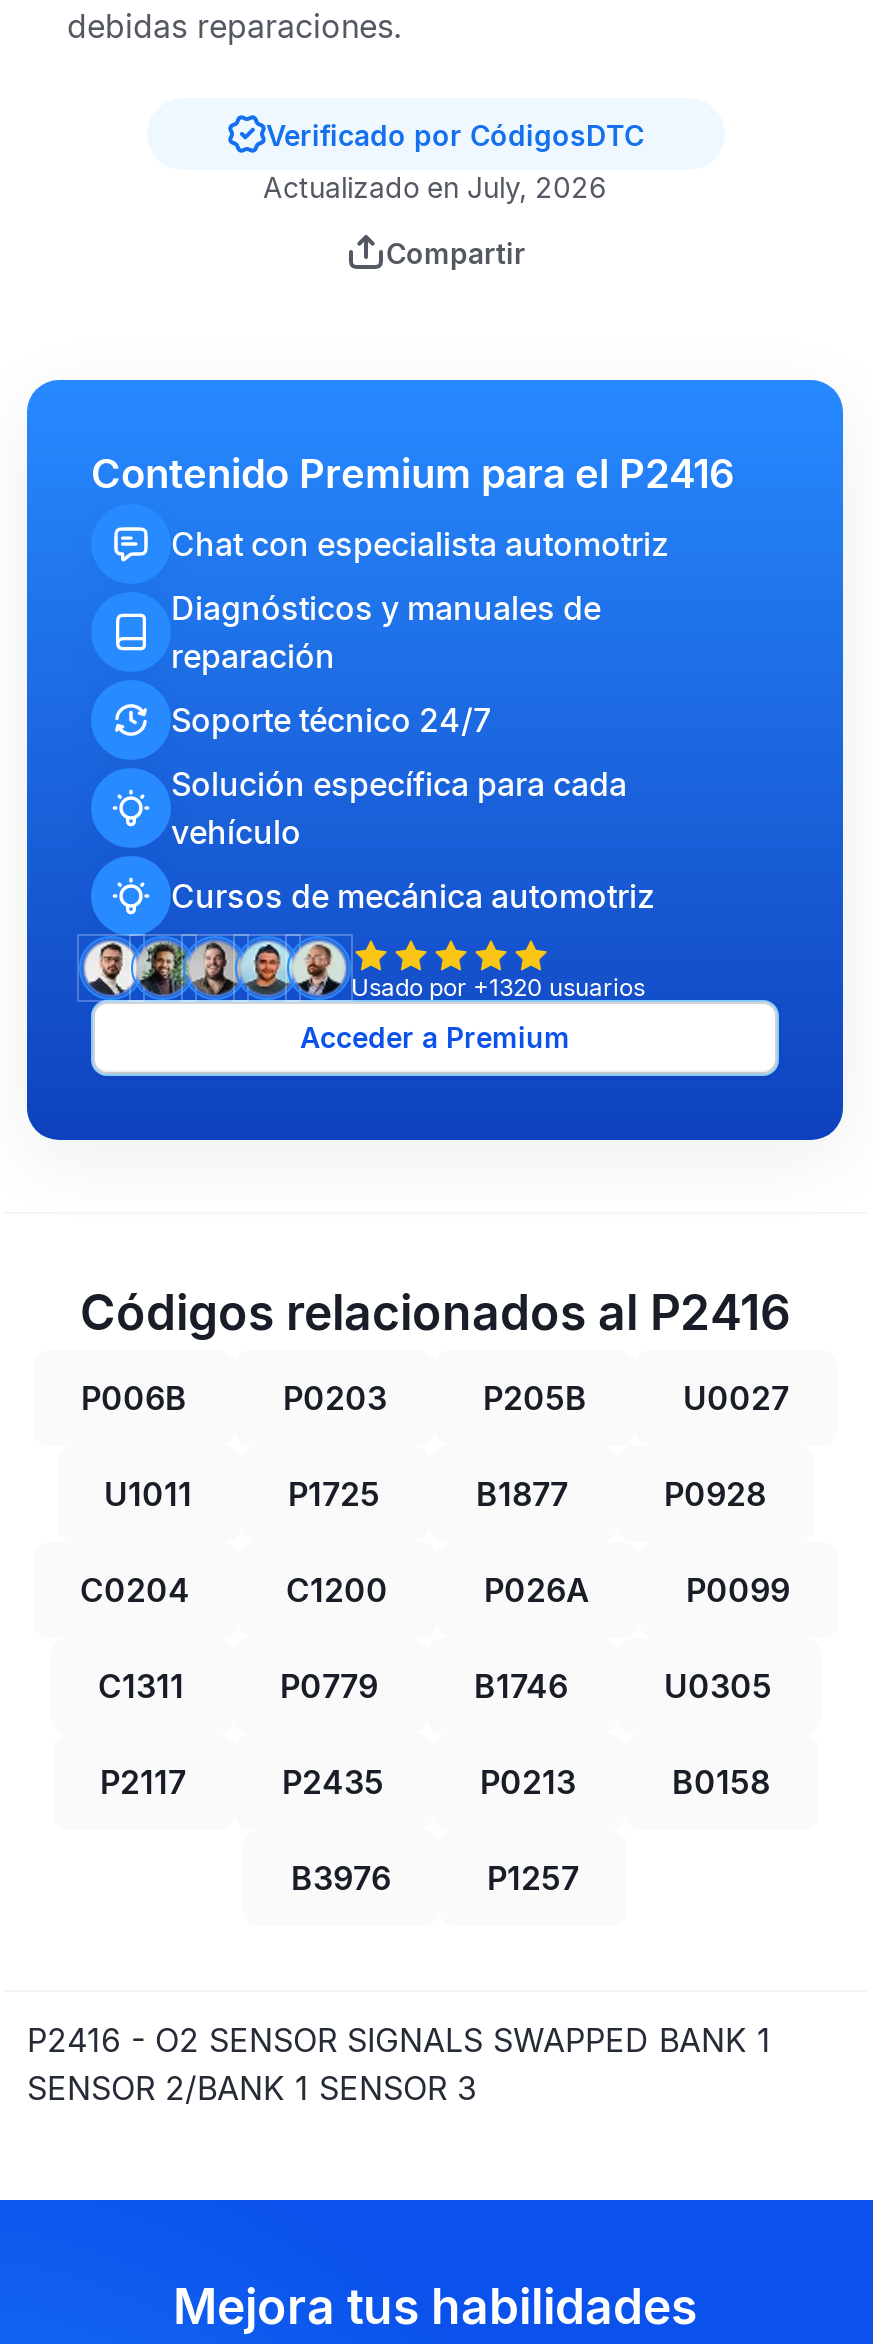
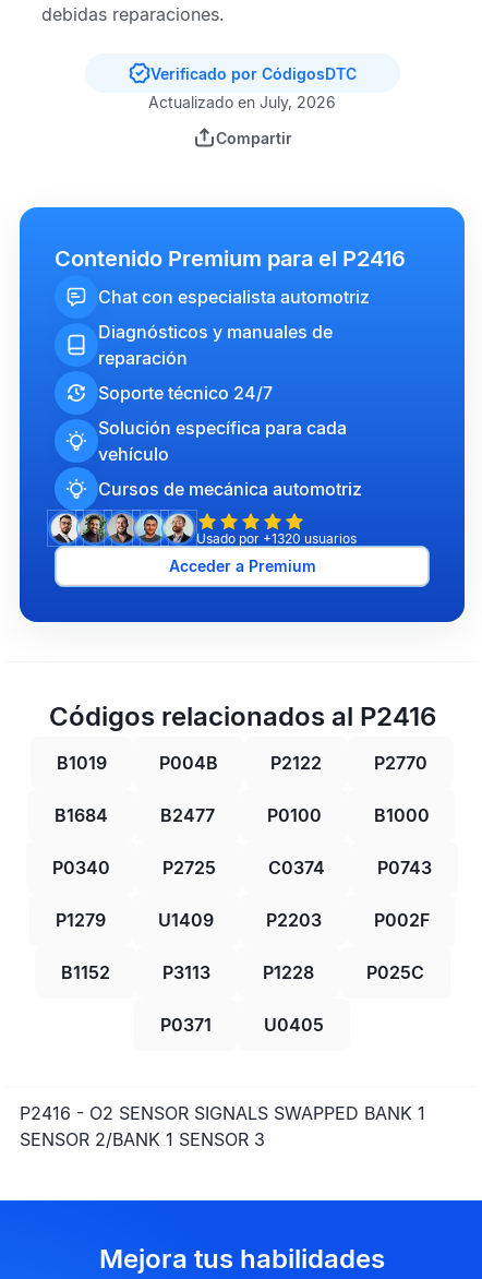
[81,1378,789,1418] P006B | P0203 | P205B | U0027 -> [57,752,427,774] B1019 | P004B | P2122 | P2770
[104,1474,766,1514] U1011 | P1725 | B1877 | P0928 -> [55,804,430,826] B1684 | B2477 | P0100 | B1000
[80,1570,790,1610] C0204 | C1200 | P026A | P0099 -> [52,857,432,878] P0340 | P2725 | C0374 | P0743
[98,1666,772,1706] C1311 | P0779 | B1746 | U0305 -> [55,909,429,931] P1279 | U1409 | P2203 | P002F
[100,1762,770,1802] P2117 | P2435 | P0213 | B0158 -> [61,961,424,983] B1152 | P3113 | P1228 | P025C
[291,1858,579,1898] B3976 | P1257 -> [160,1014,324,1036] P0371 | U0405

